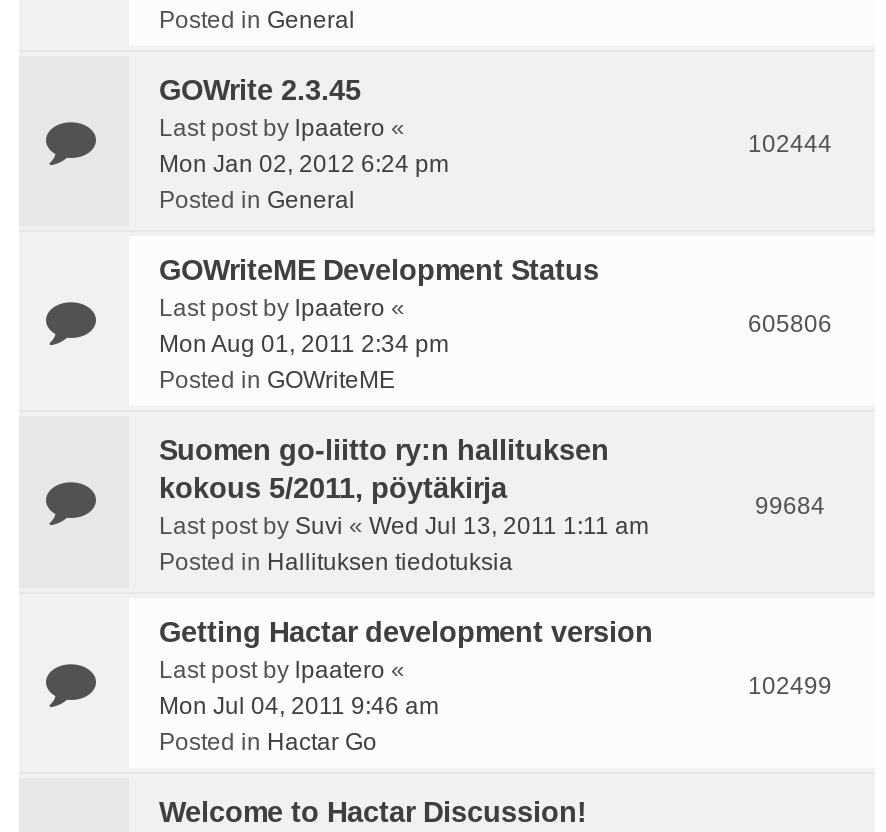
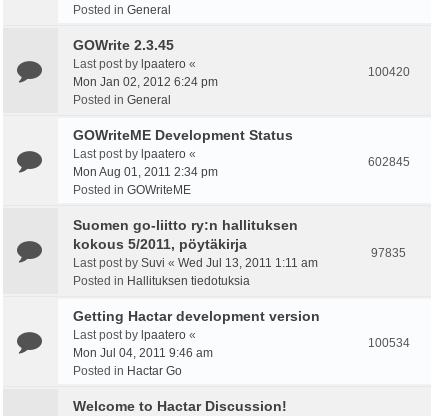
[748,130,832,158] 102444 -> [367,65,409,79] 100420
[748,310,832,338] 605806 -> [367,155,409,169] 602845
[755,492,825,520] 99684 -> [371,246,406,260] 97835
[748,672,832,700] 102499 -> [367,336,409,350] 100534

